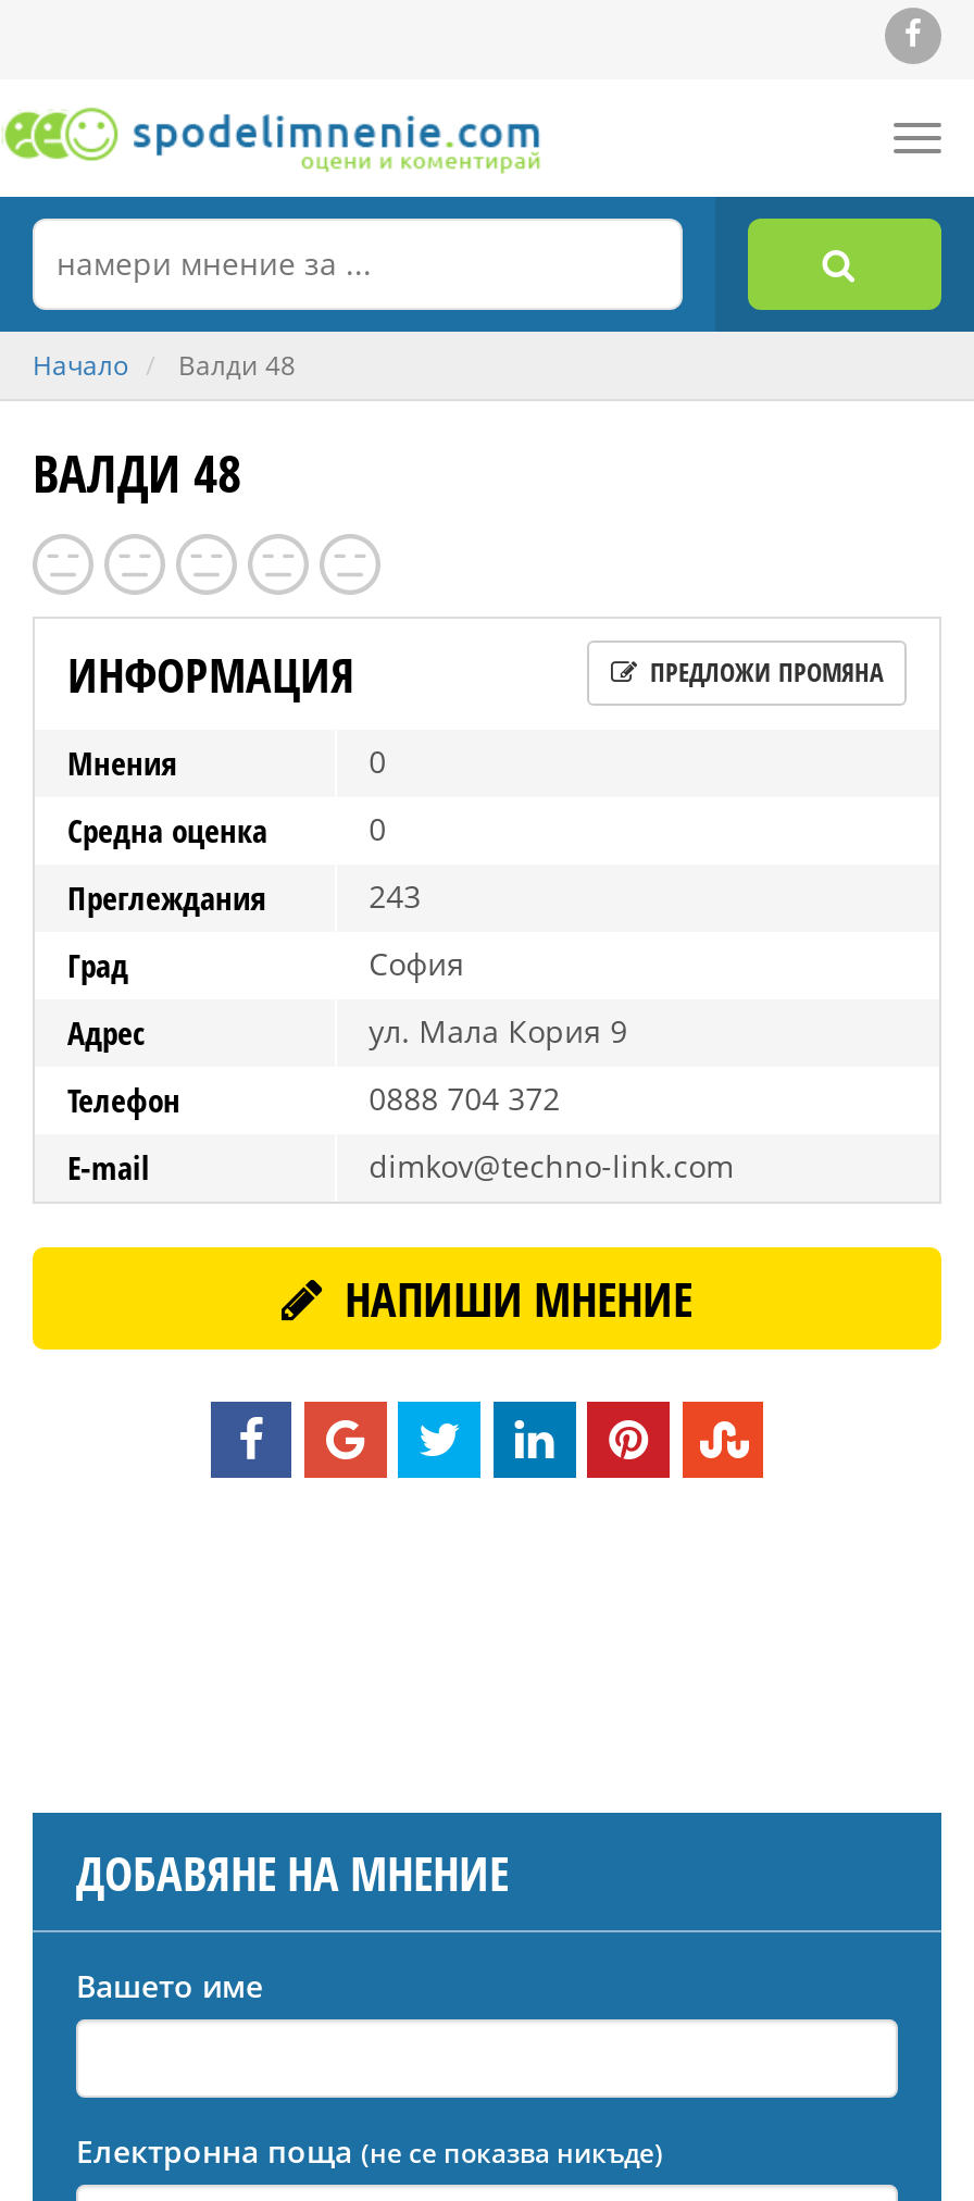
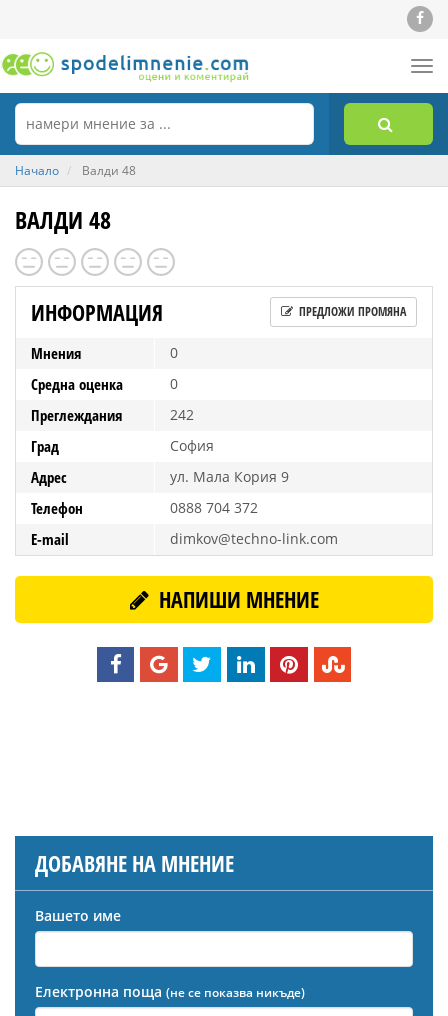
[369,875,421,917] 243 -> [170,405,194,424] 242

